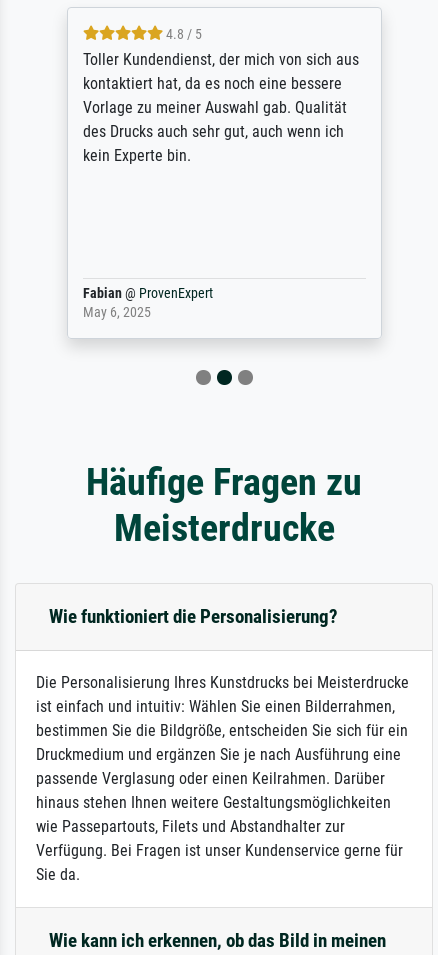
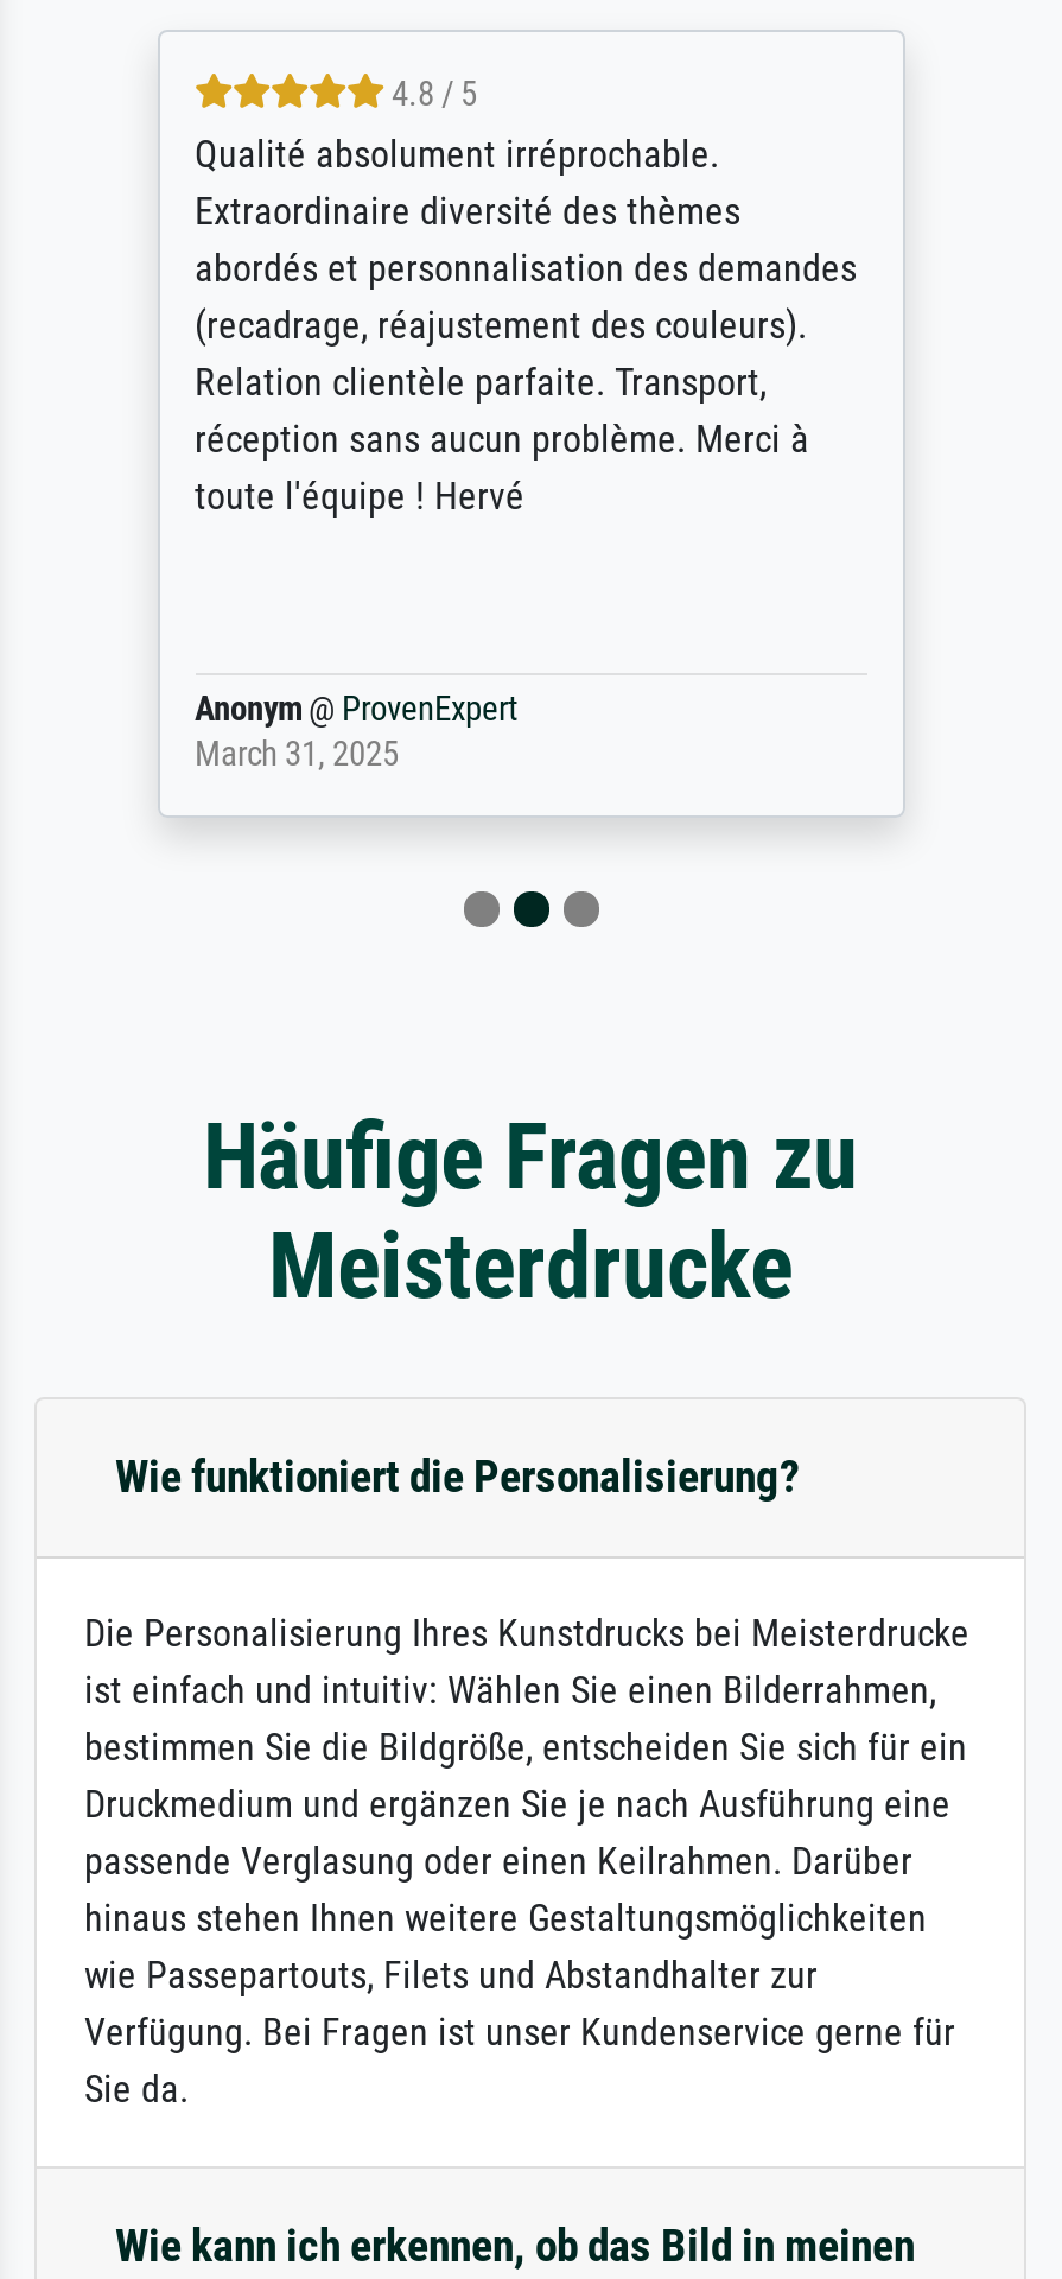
[82,50,358,165] Toller Kundendienst, der mich von sich aus | kontaktiert hat, da es noch eine bessere | Vorlage zu meiner Auswahl gab. Qualität | des Drucks auch sehr gut, auch wenn ich | kein Experte bin. -> [195,131,857,518] Qualité absolument irréprochable. | Extraordinaire diversité des thèmes | abordés et personnalisation des demandes | (recadrage, réajustement des couleurs). | Relation clientèle parfaite. Transport, | réception sans aucun problème. Merci à | toute l'équipe ! Hervé
[82,285,212,321] Fabian @ ProvenExpert | May 6, 2025 -> [195,689,517,774] Anonym @ ProvenExpert | March 31, 2025

